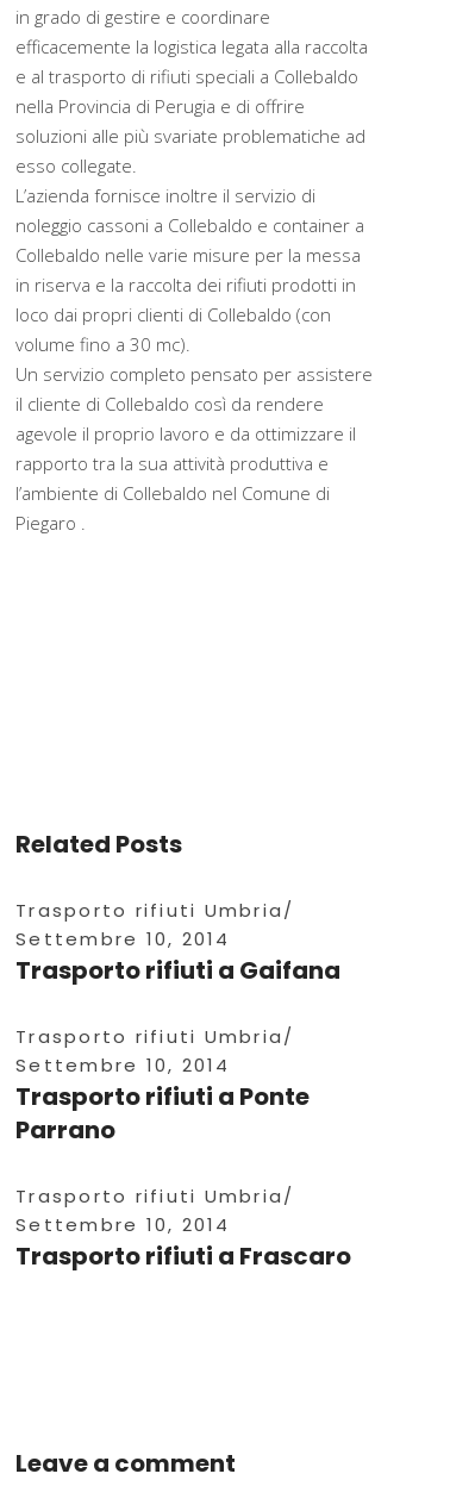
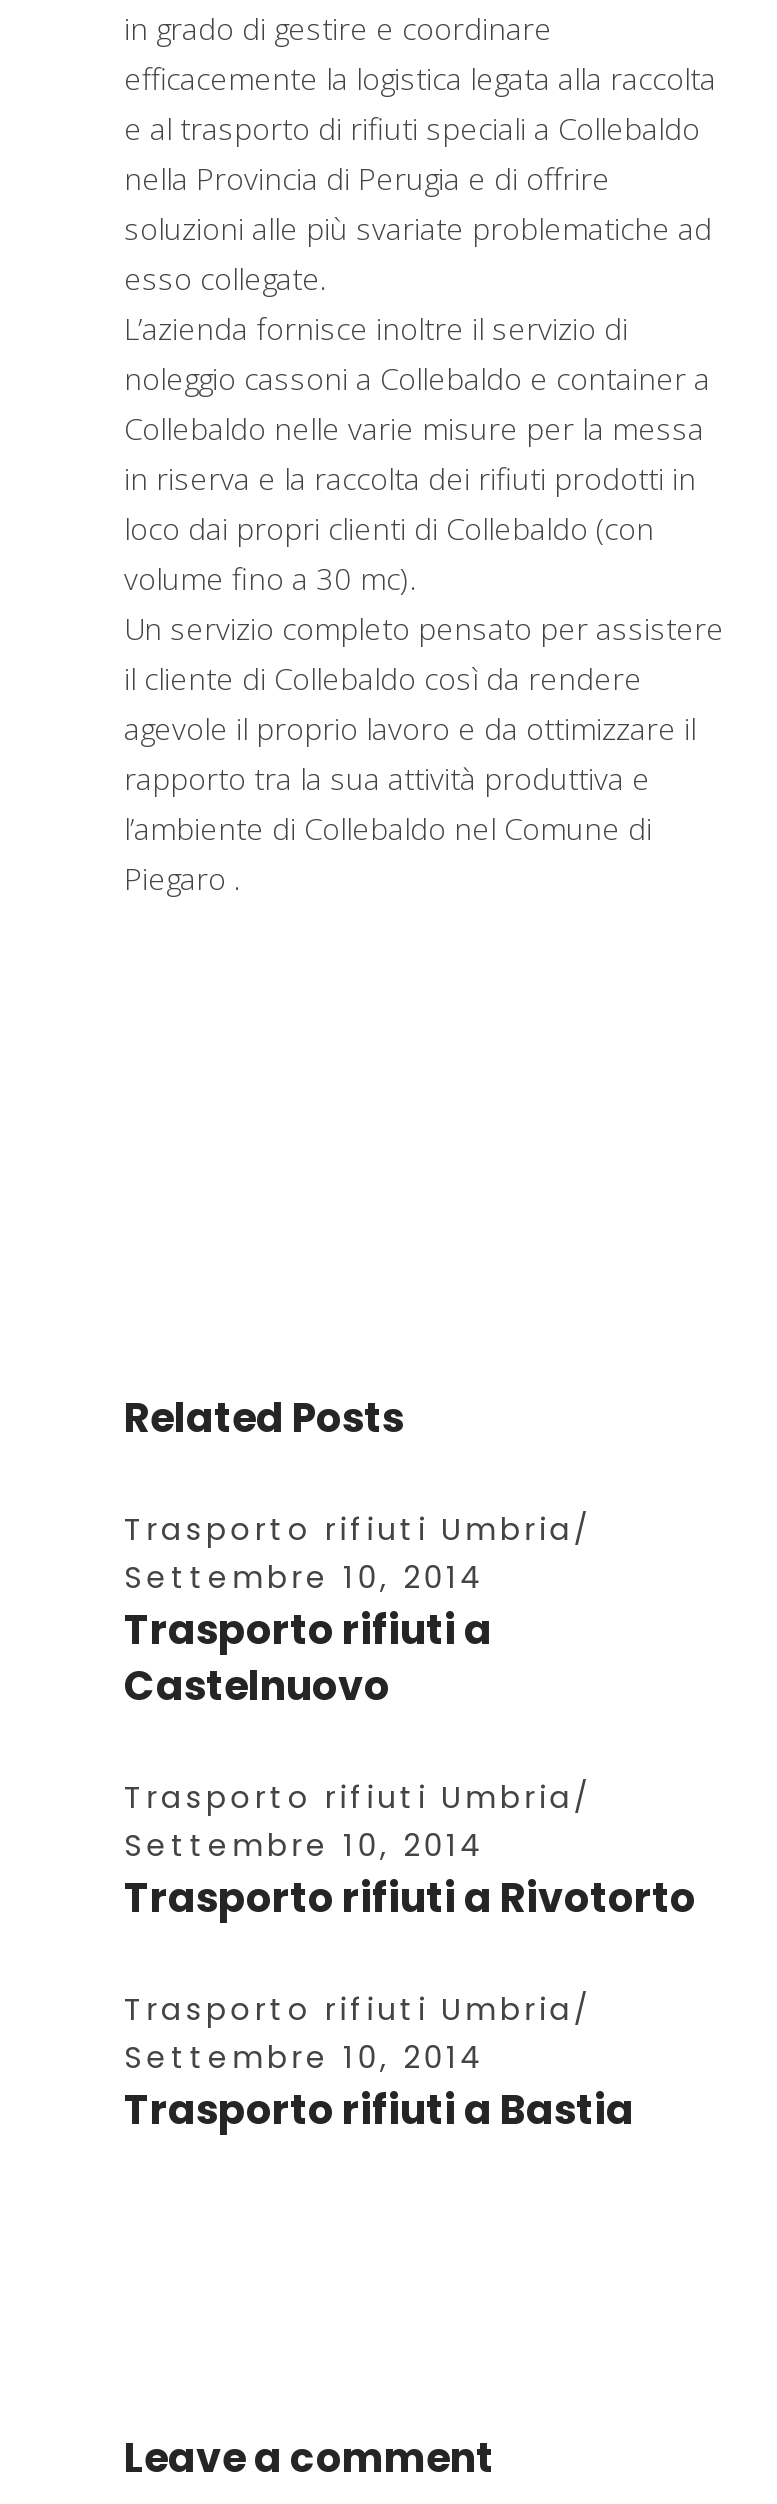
[15,954,340,987] Trasporto rifiuti a Gaifana -> [124,1602,492,1714] Trasporto rifiuti a | Castelnuovo
moved [15,1024,283,1078] -> [124,1776,574,1866]: Trasporto rifiuti Umbria | Settembre 10, 2014
[15,1080,310,1147] Trasporto rifiuti a Ponte | Parrano -> [124,1870,696,1926] Trasporto rifiuti a Rivotorto
[15,1239,351,1273] Trasporto rifiuti a Frascaro -> [124,2082,634,2138] Trasporto rifiuti a Bastia

